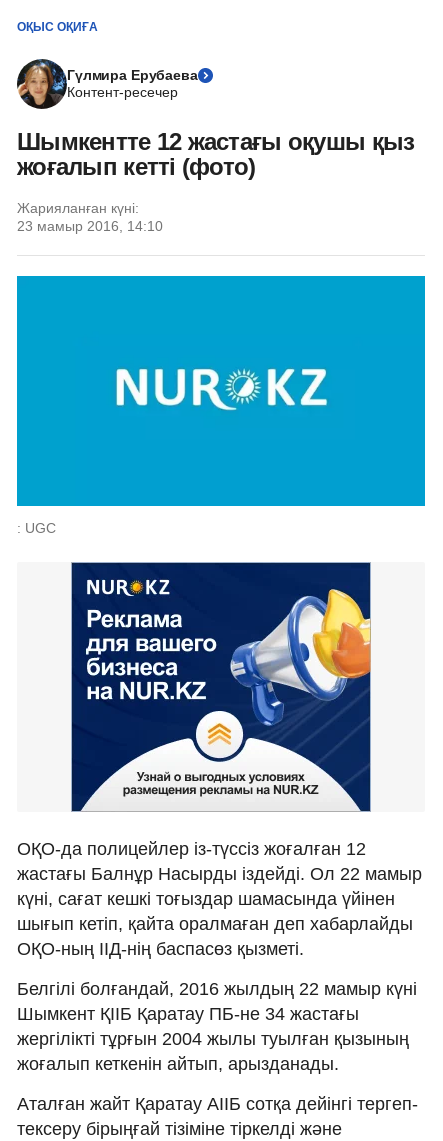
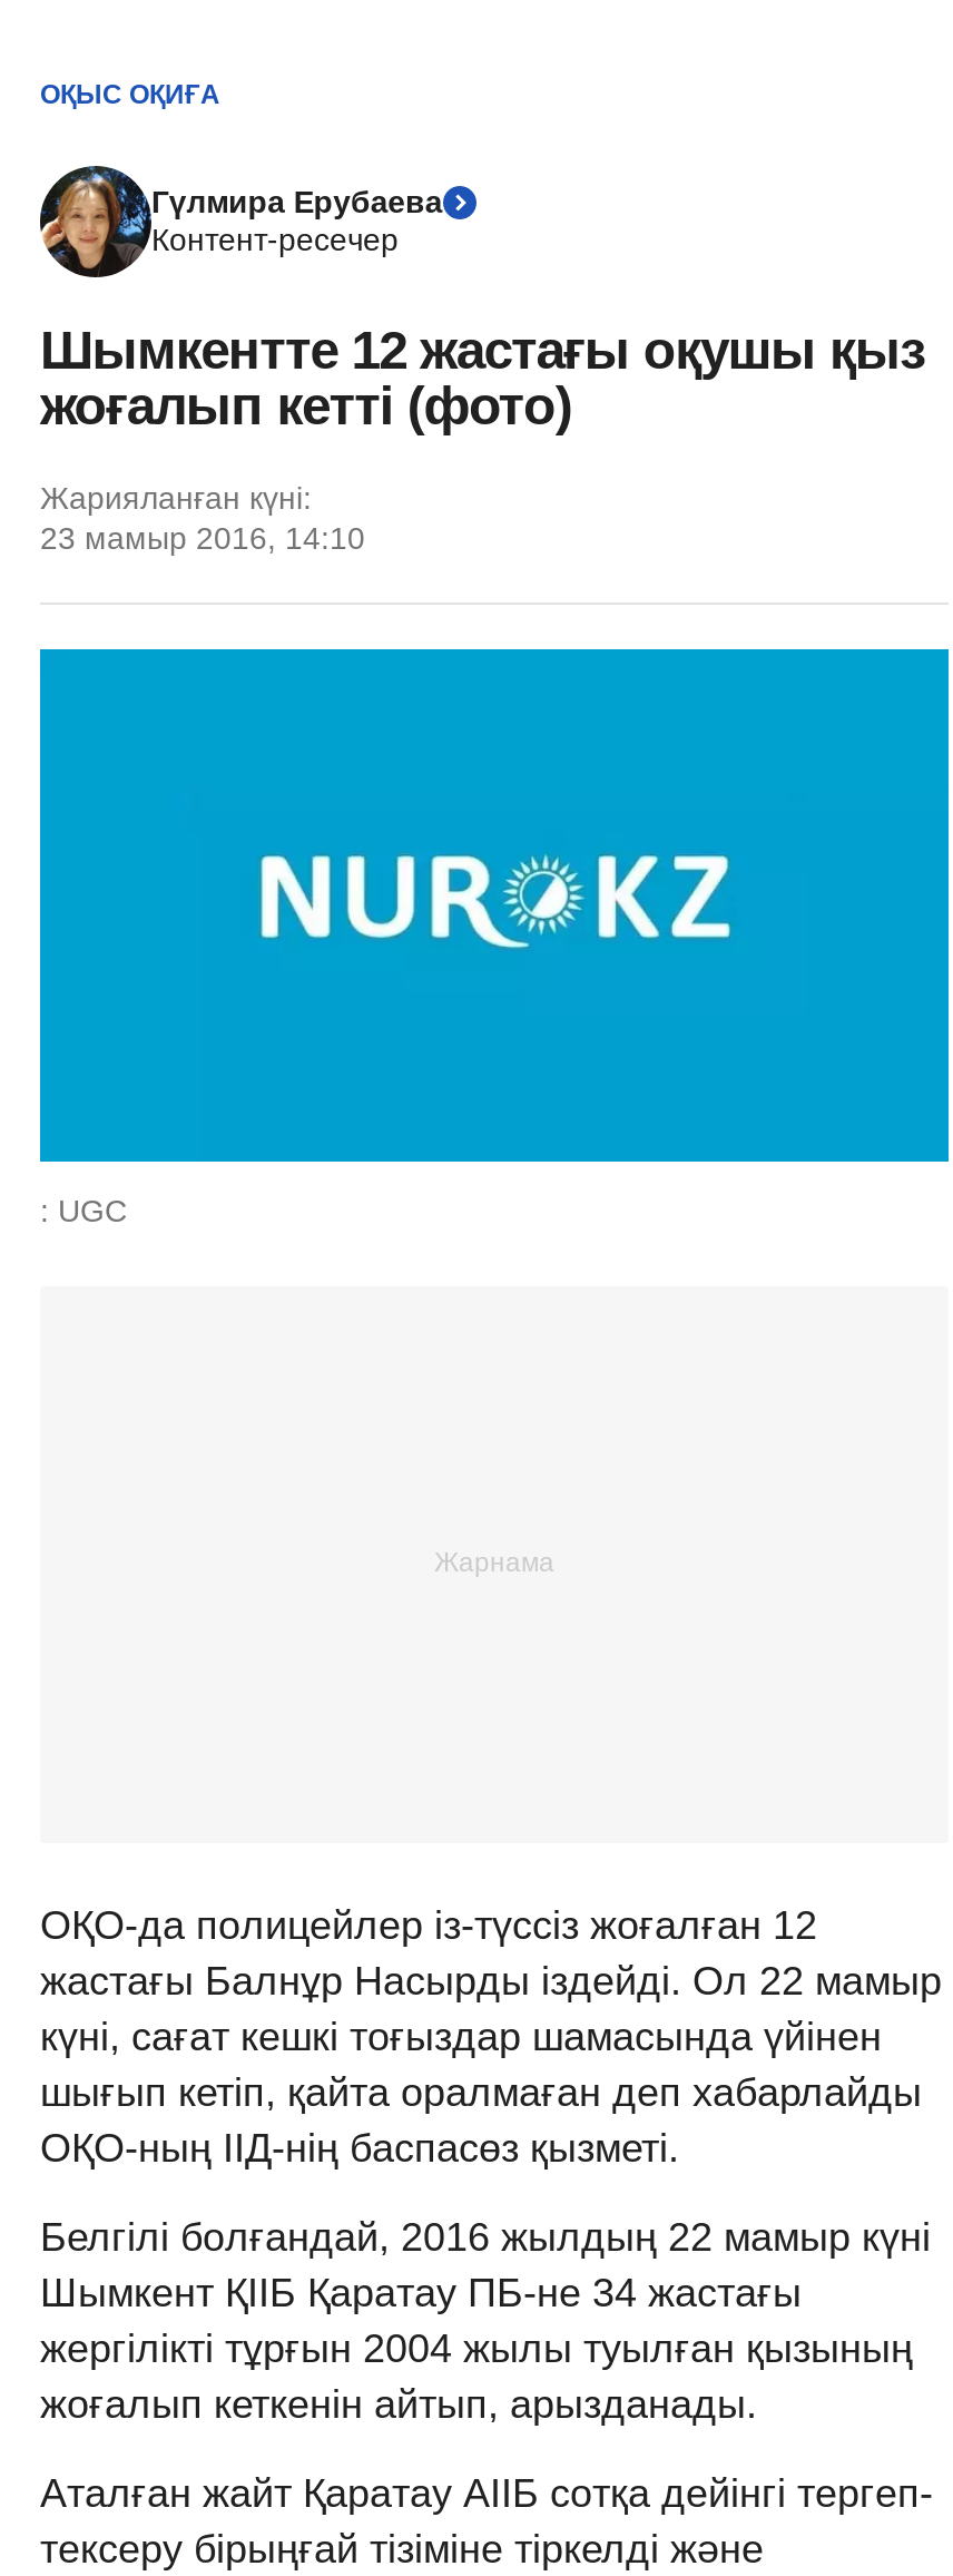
[70,561,372,813] [image] -> none

